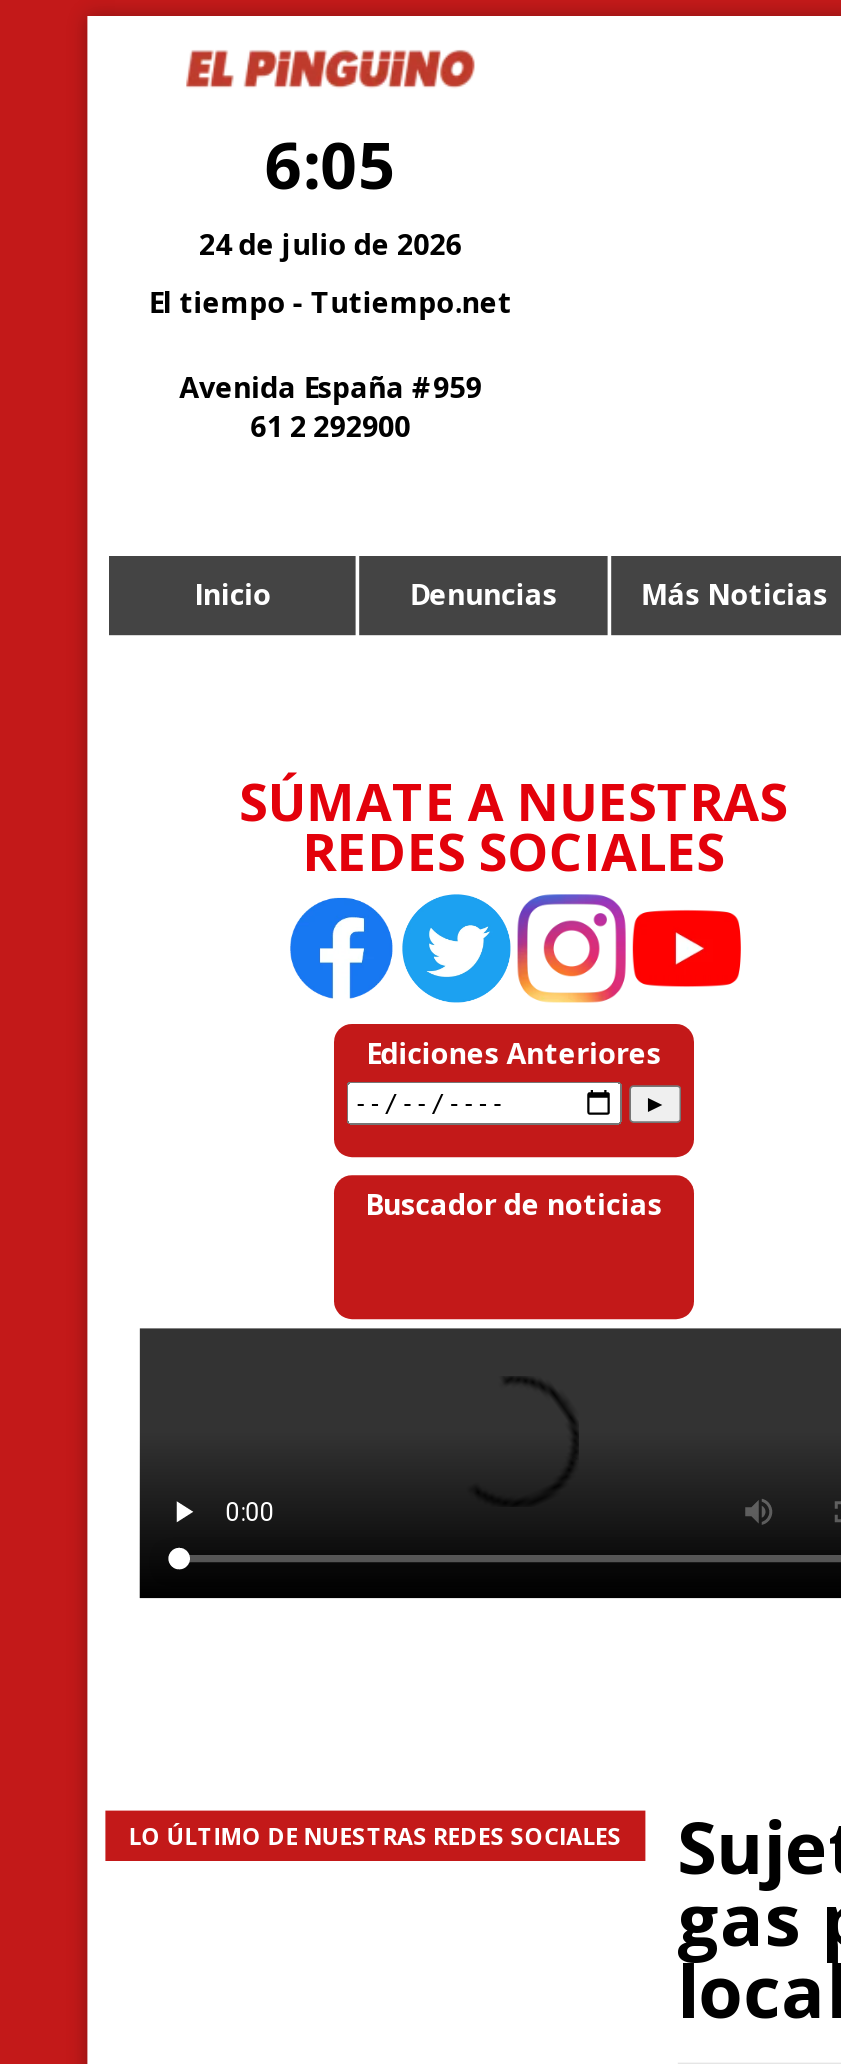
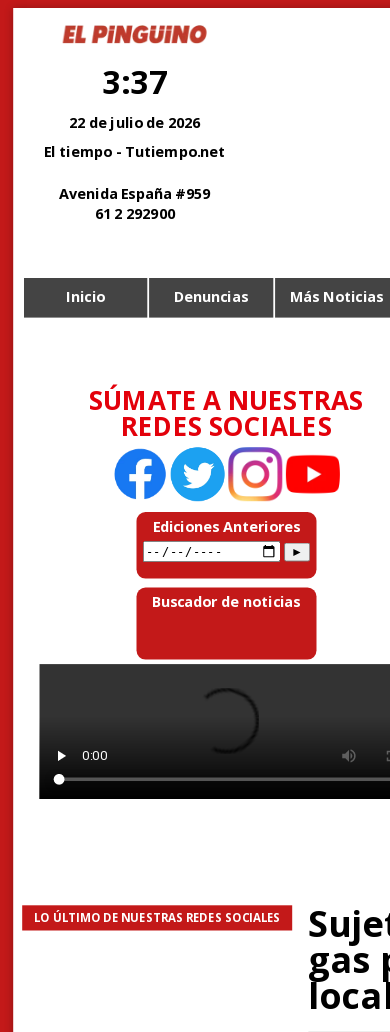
[265,121,396,209] 6:05 -> [102,60,168,104] 3:37
[199,226,462,265] 24 de julio de 2026 -> [69,113,200,133] 22 de julio de 2026

